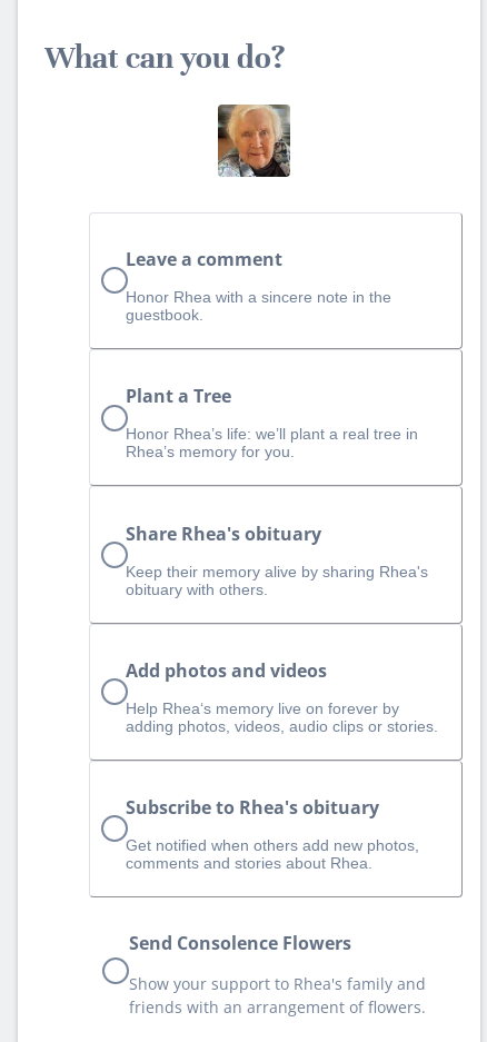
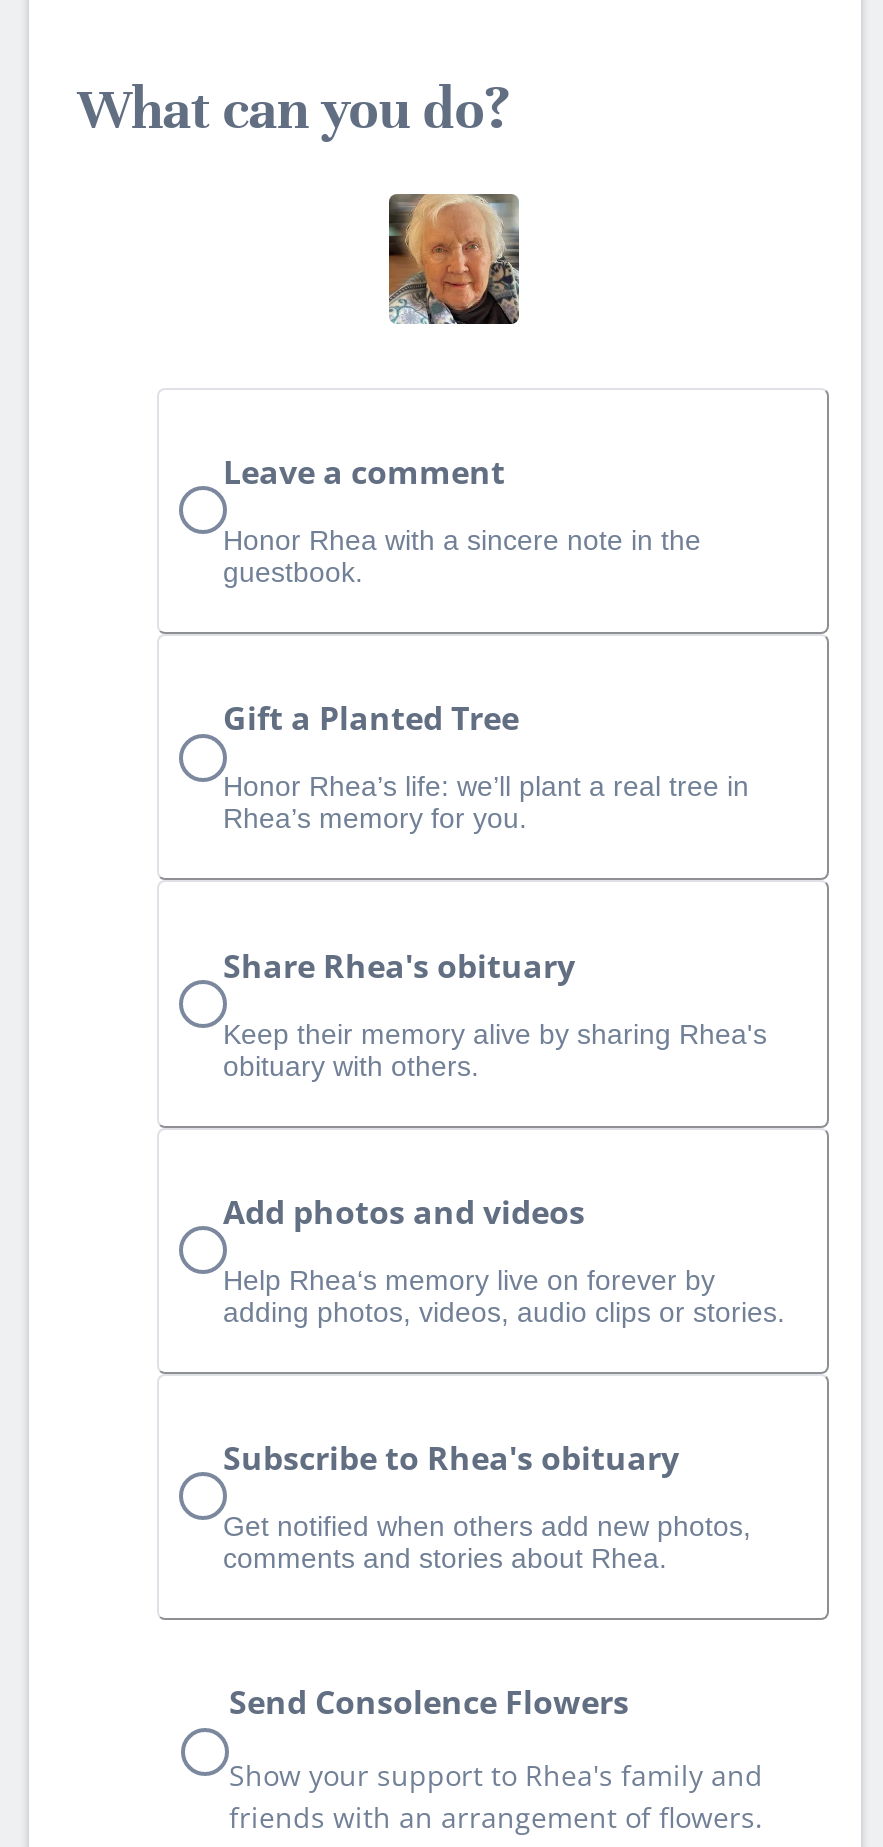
[126,384,231,408] Plant a Tree -> [223,697,519,741] Gift a Planted Tree

